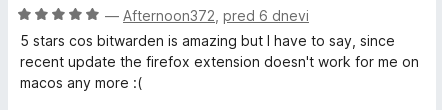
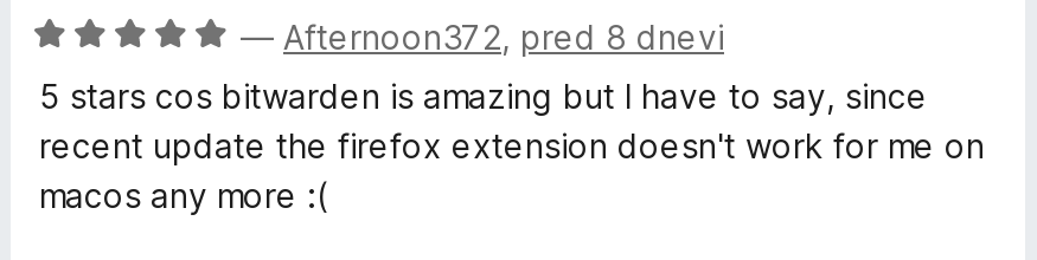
[105,7,309,24] — Afternoon372, pred 6 dnevi -> [241,17,724,57] — Afternoon372, pred 8 dnevi

